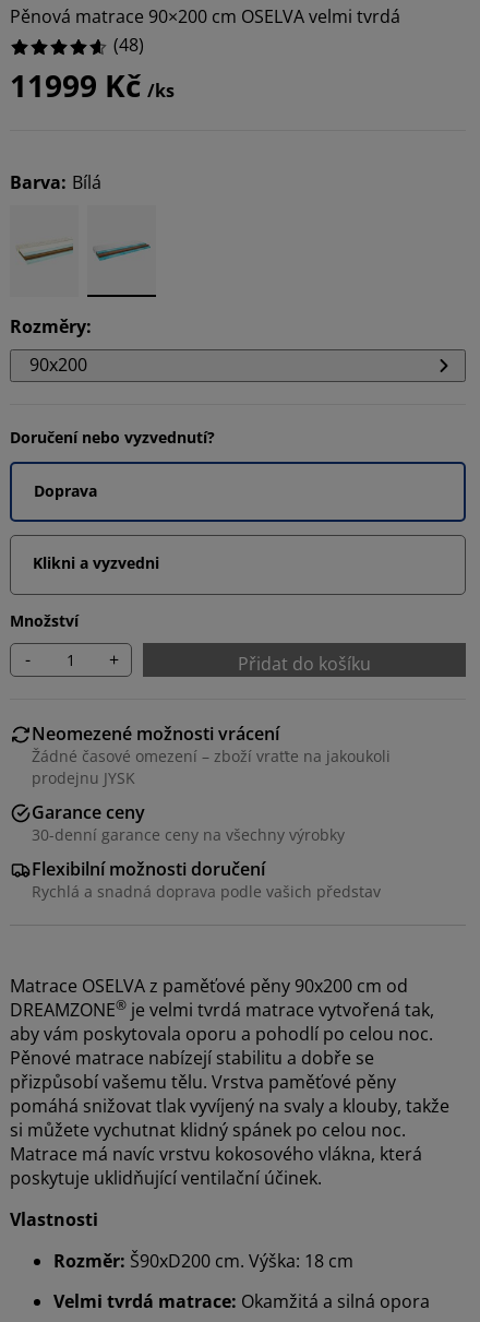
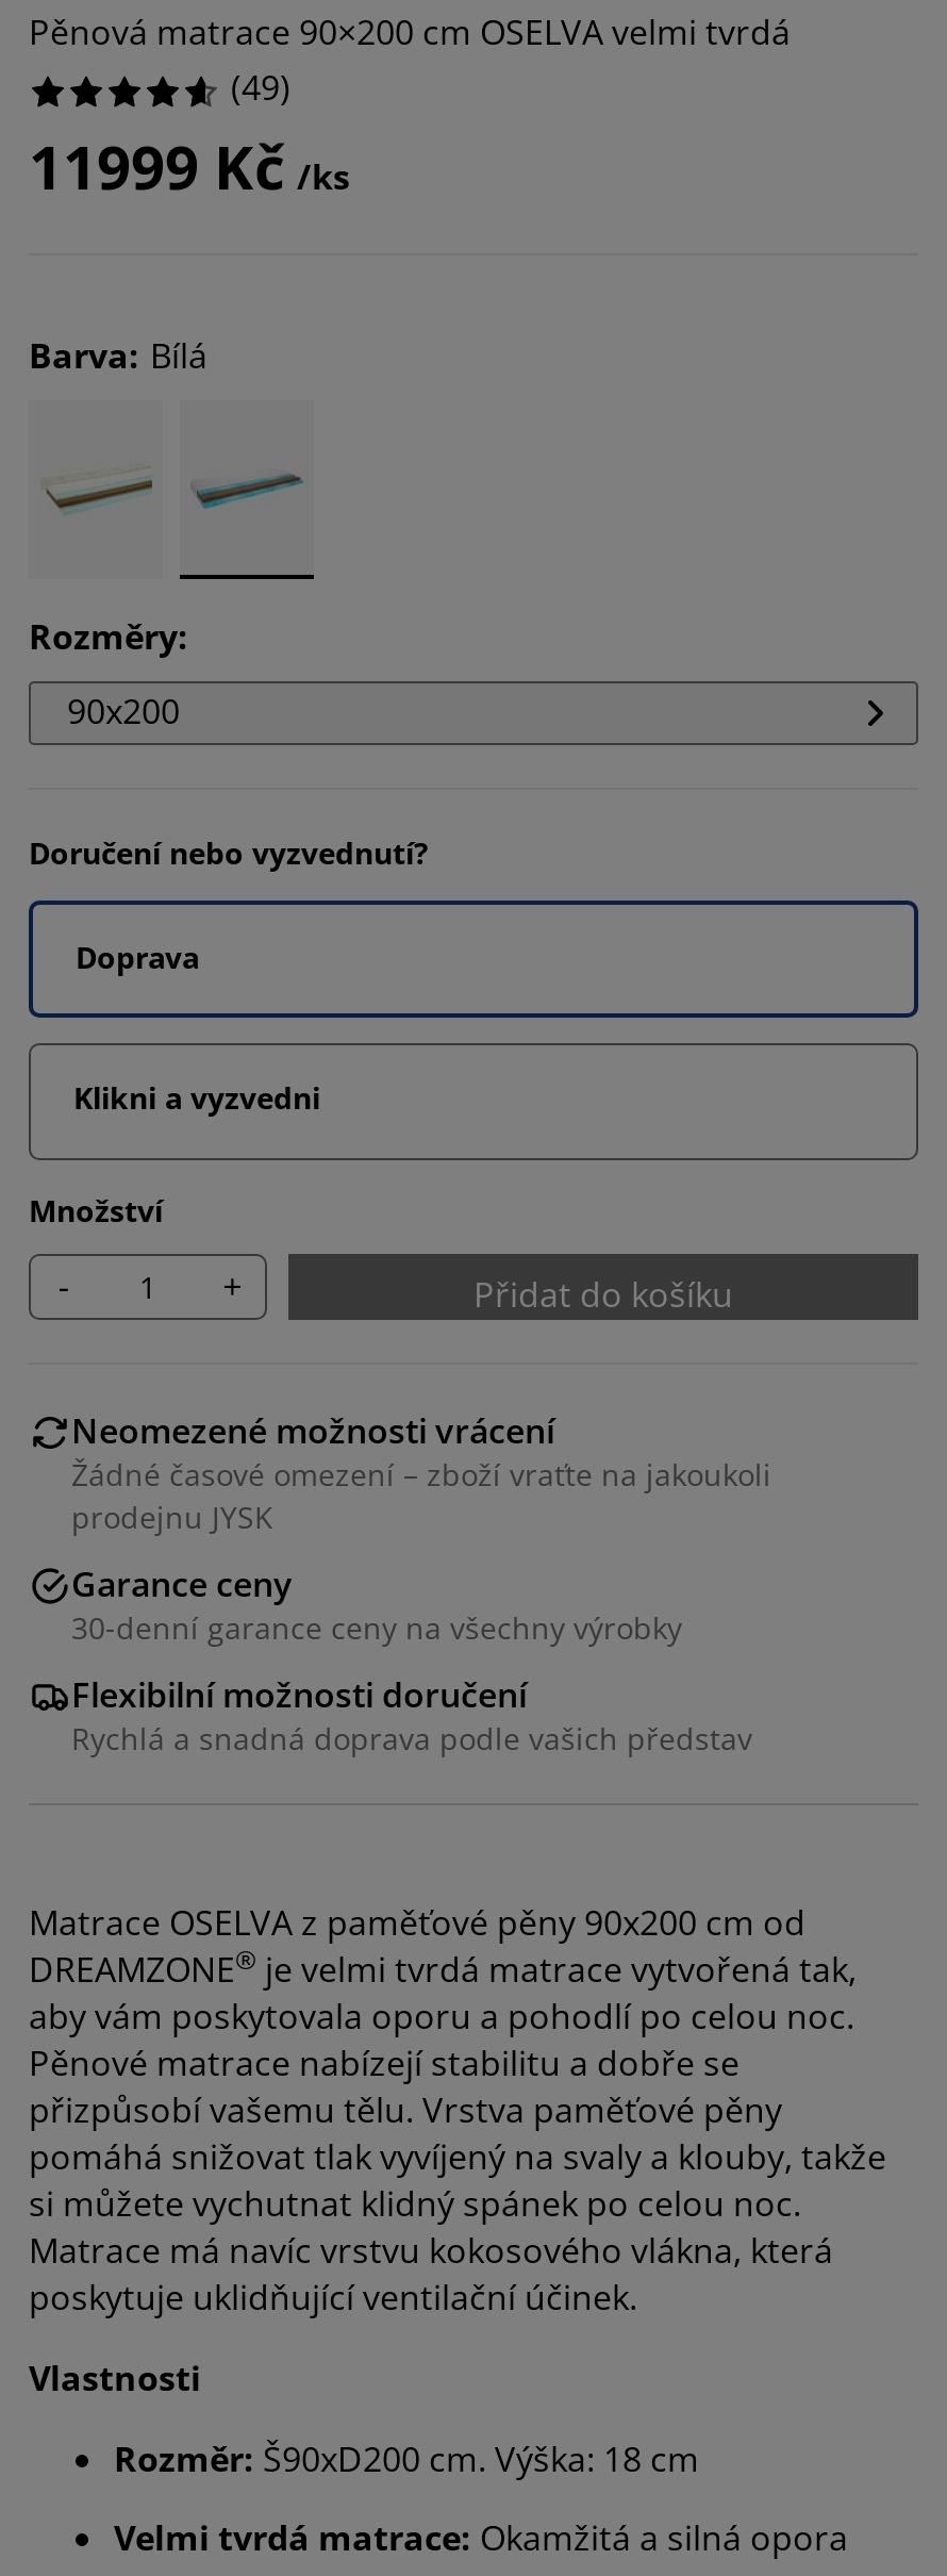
[113,32,144,56] (48) -> [231,63,290,110] (49)

